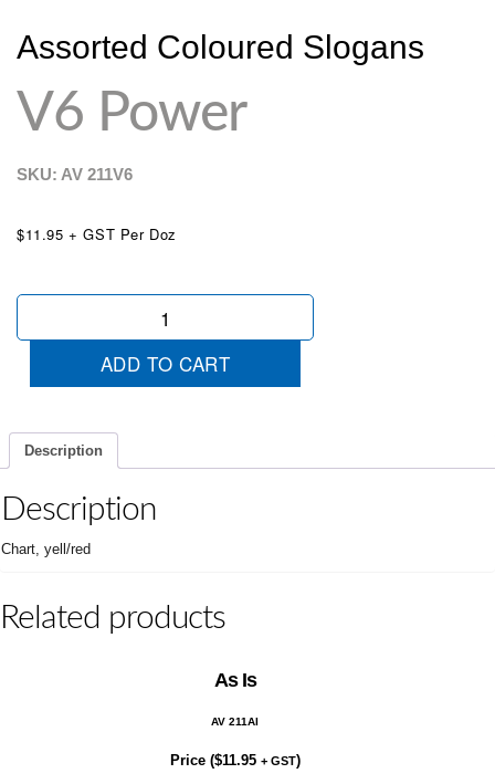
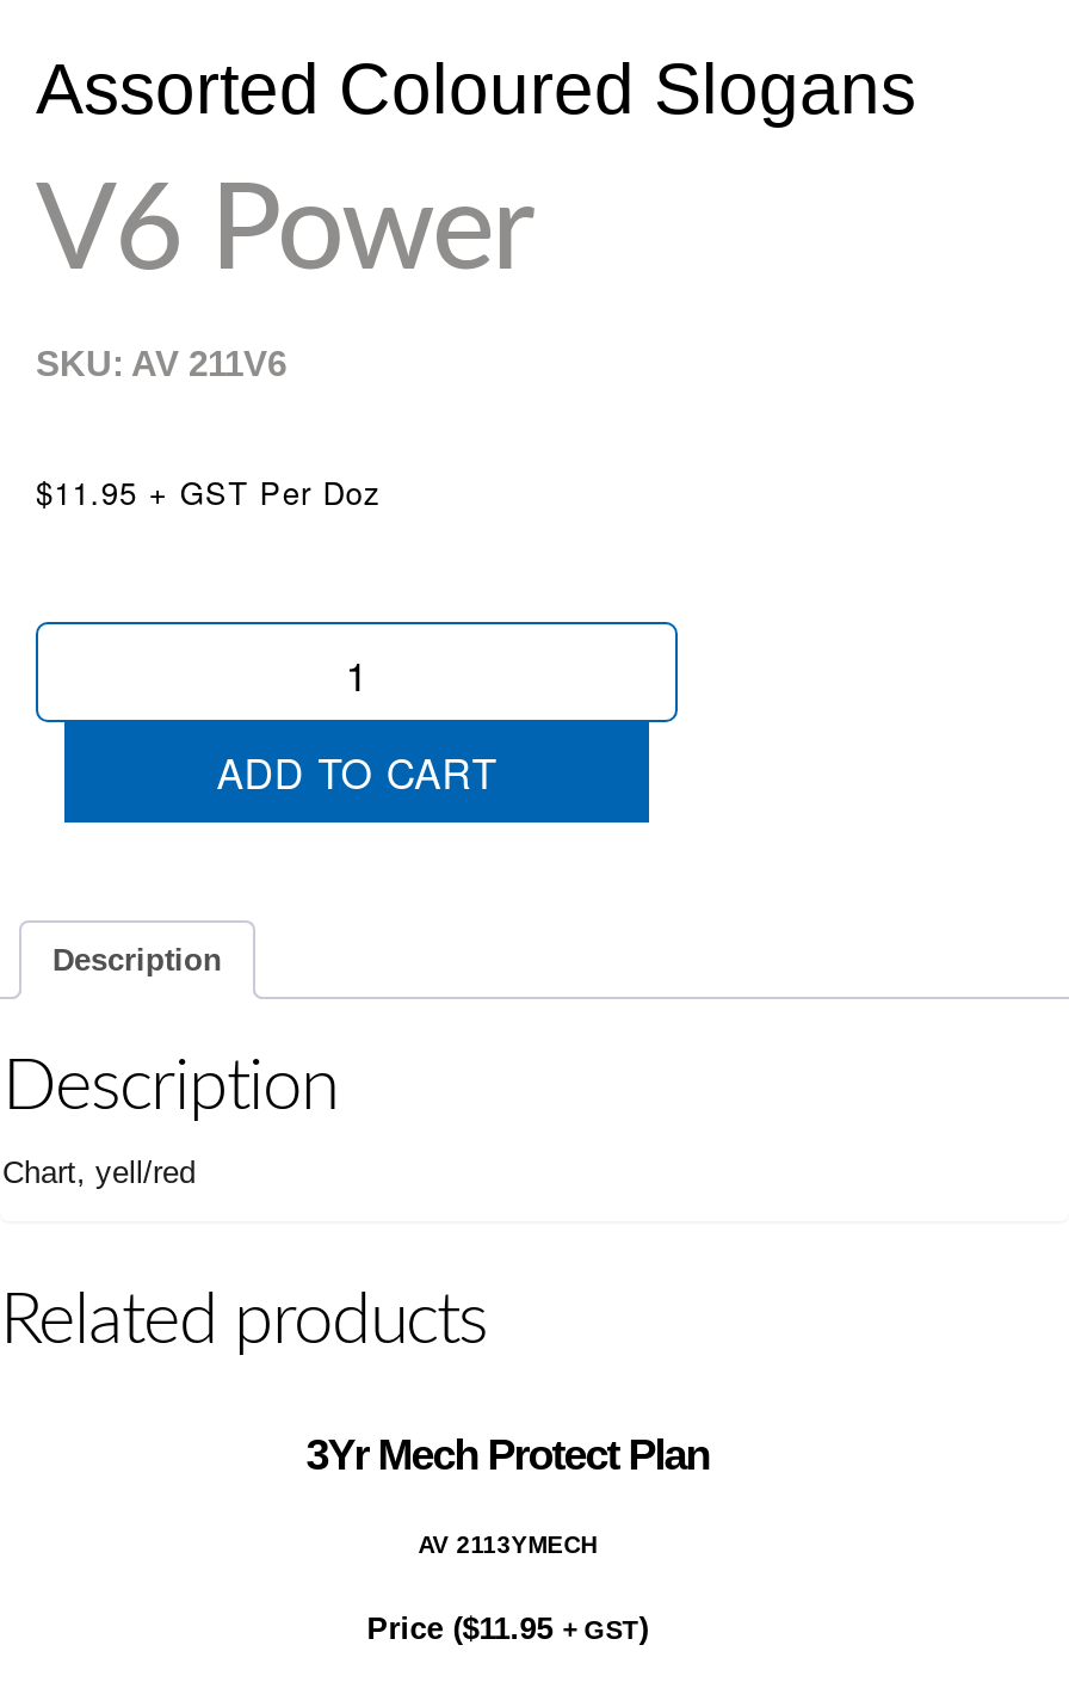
[214,669,256,691] As Is -> [306,1431,709,1479] 3Yr Mech Protect Plan
[211,715,259,728] AV 211AI -> [418,1532,597,1558] AV 2113YMECH

